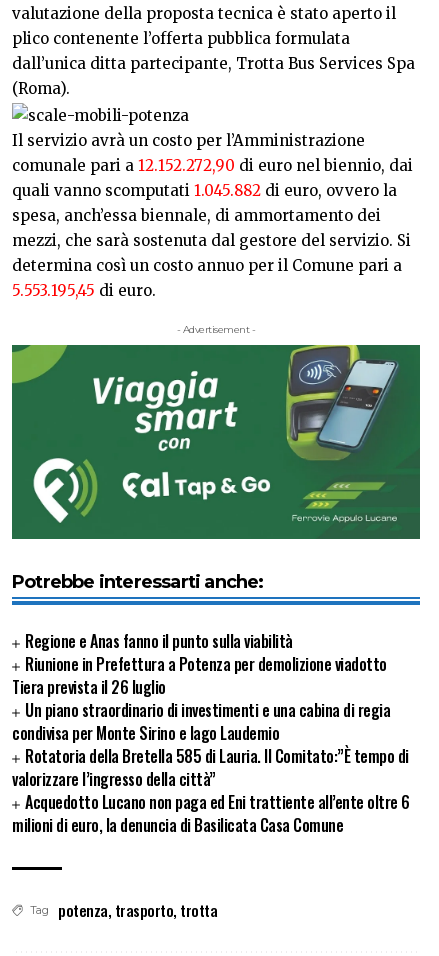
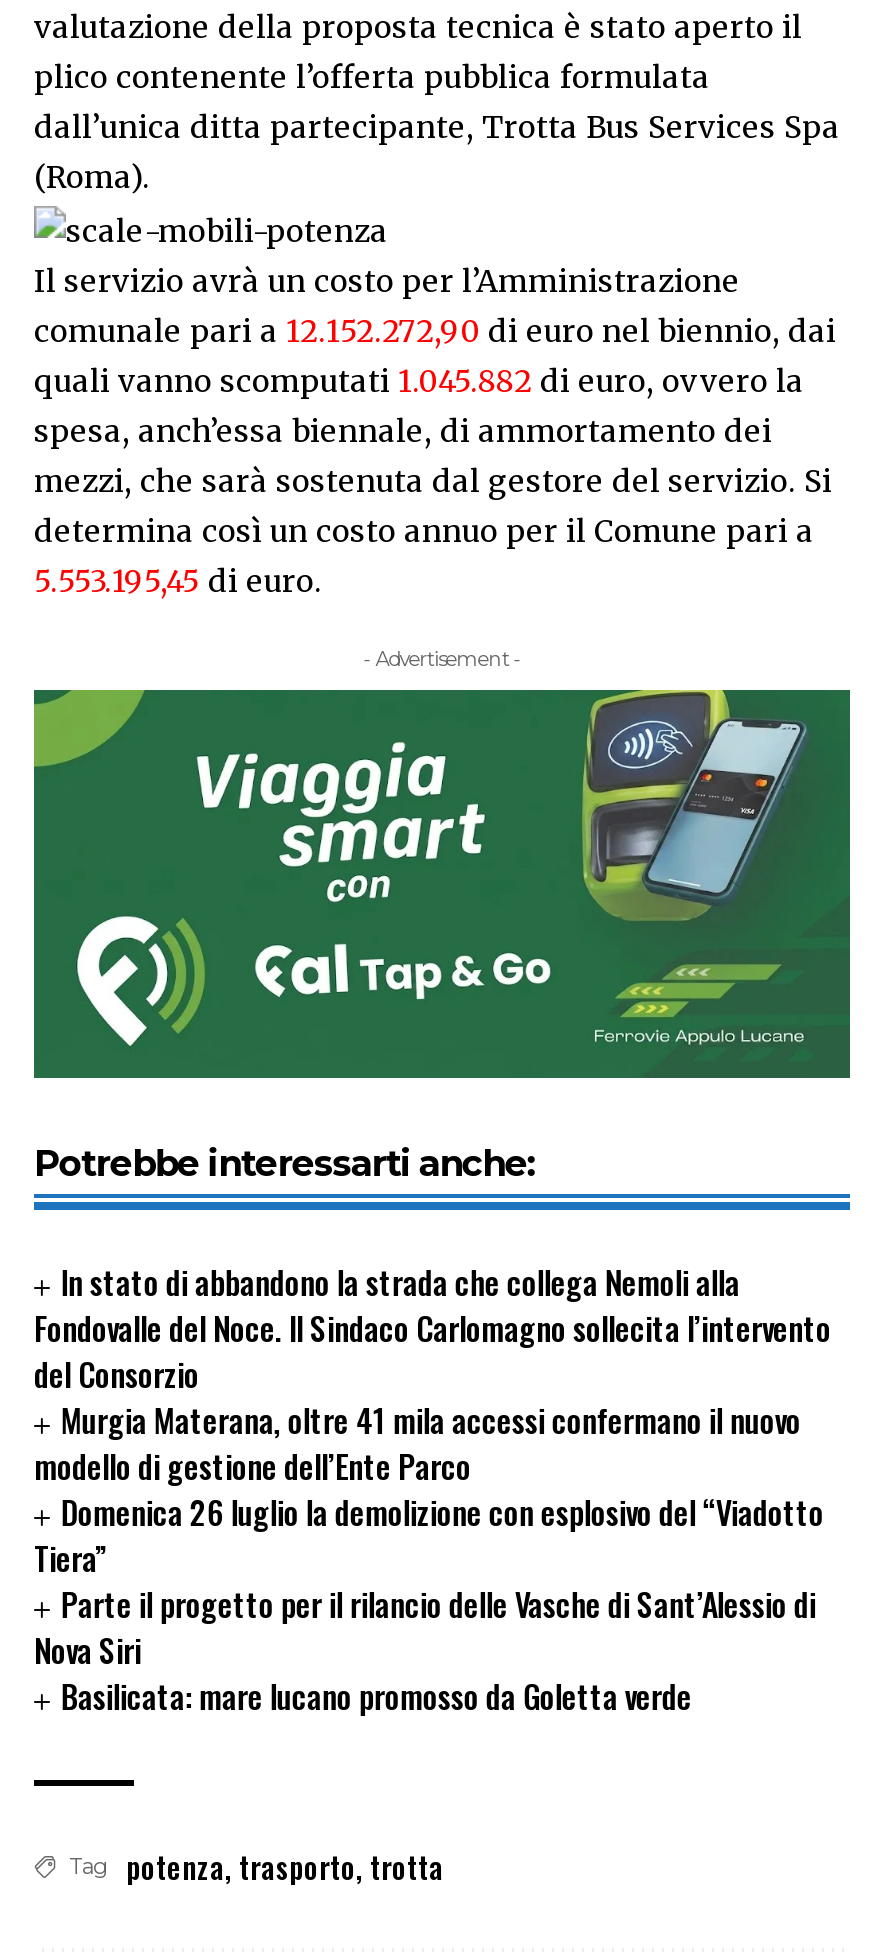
[12,629,410,837] Regione e Anas fanno il punto sulla viabilità | Riunione in Prefettura a Potenza per demolizione viadotto | Tiera prevista il 26 luglio | Un piano straordinario di investimenti e una cabina di regia | condivisa per Monte Sirino e lago Laudemio | Rotatoria della Bretella 585 di Lauria. Il Comitato:”È tempo di | valorizzare l’ingresso della città” | Acquedotto Lucano non paga ed Eni trattiente all’ente oltre 6 | milioni di euro, la denuncia di Basilicata Casa Comune -> [34,1259,831,1721] In stato di abbandono la strada che collega Nemoli alla | Fondovalle del Noce. Il Sindaco Carlomagno sollecita l’intervento | del Consorzio | Murgia Materana, oltre 41 mila accessi confermano il nuovo | modello di gestione dell’Ente Parco | Domenica 26 luglio la demolizione con esplosivo del “Viadotto | Tiera” | Parte il progetto per il rilancio delle Vasche di Sant’Alessio di | Nova Siri | Basilicata: mare lucano promosso da Goletta verde

